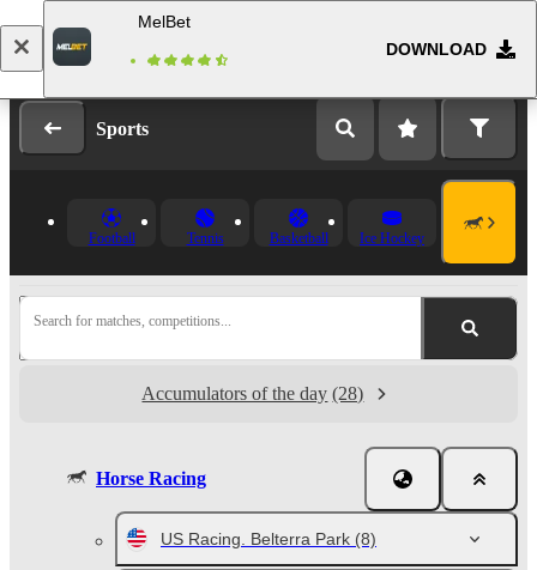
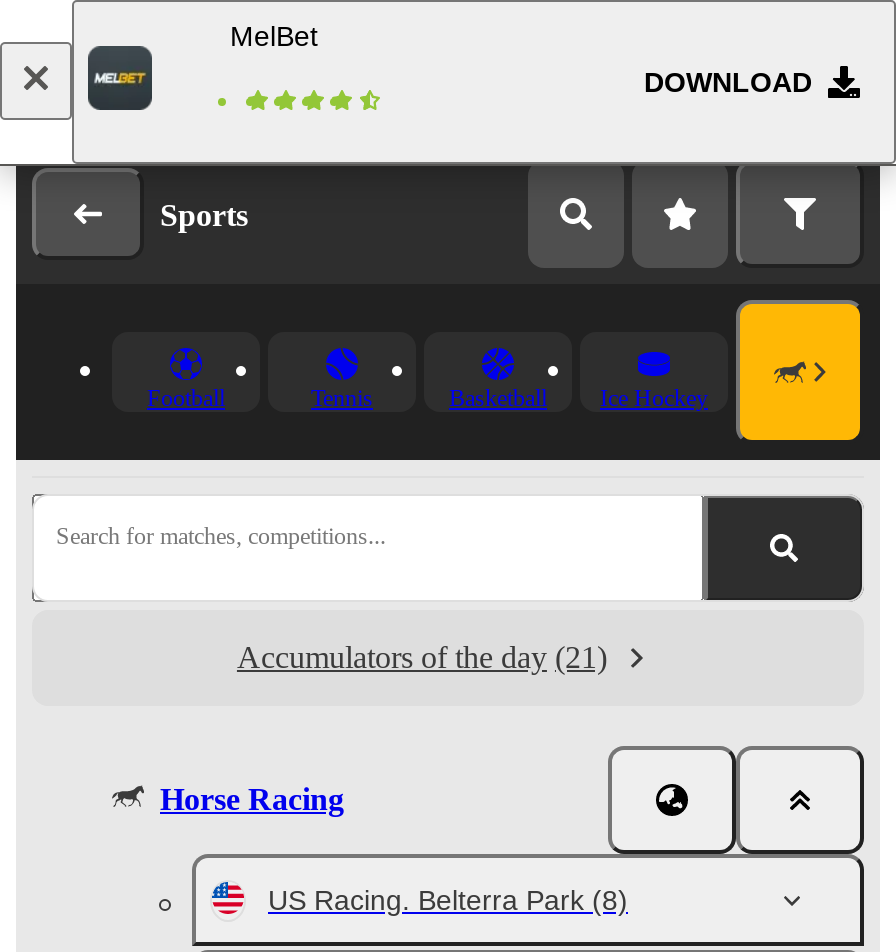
[142,383,364,404] Accumulators of the day (28) -> [237,640,607,674] Accumulators of the day (21)

